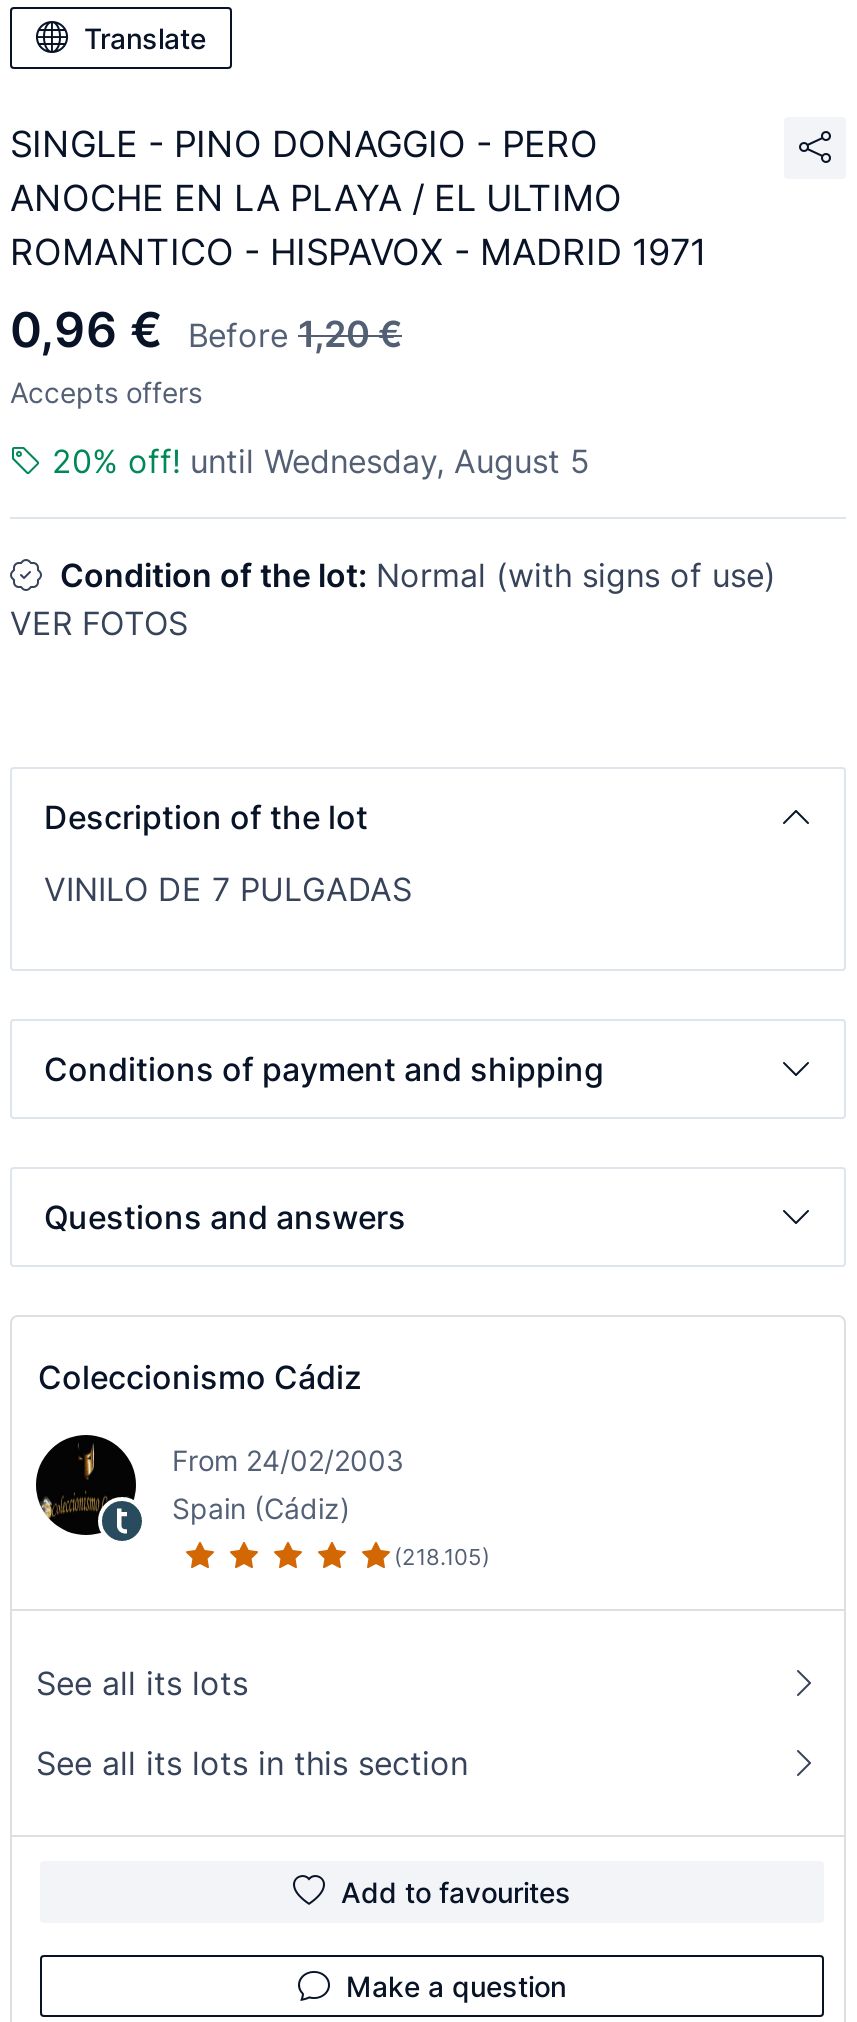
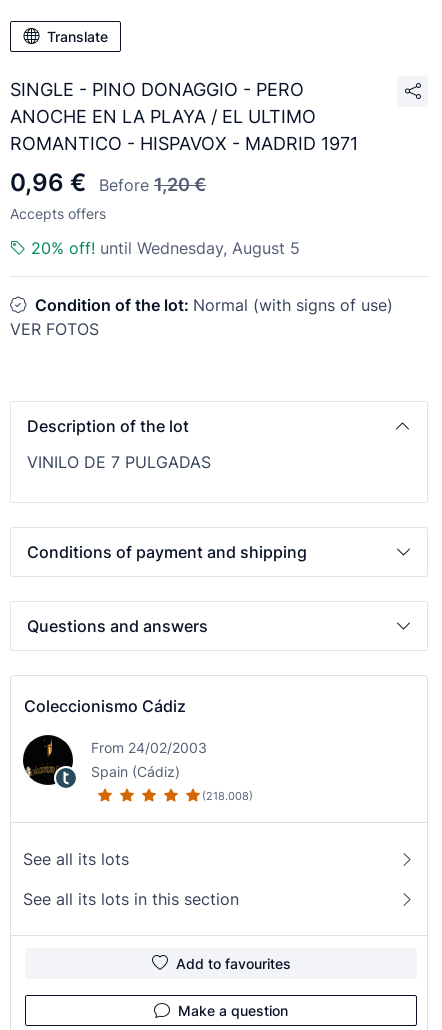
[394,1543,490,1571] (218.105) -> [202,789,253,803] (218.008)

